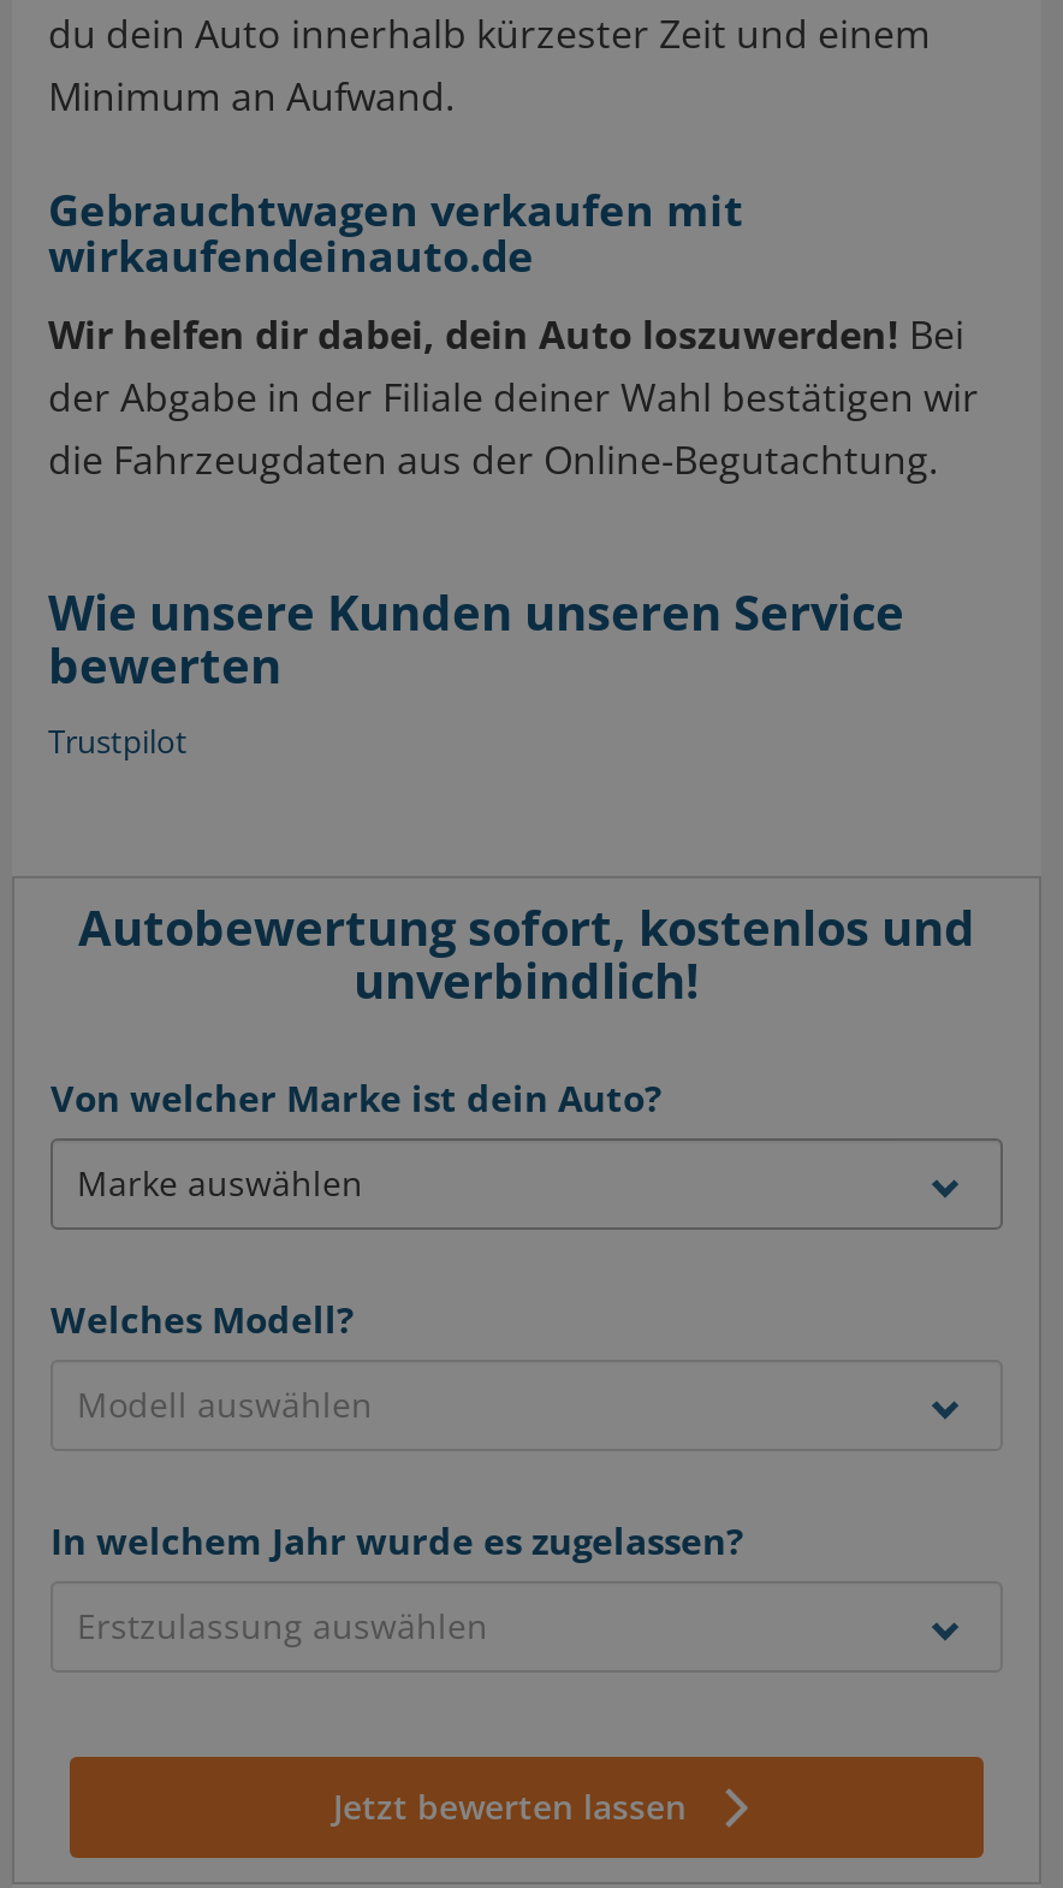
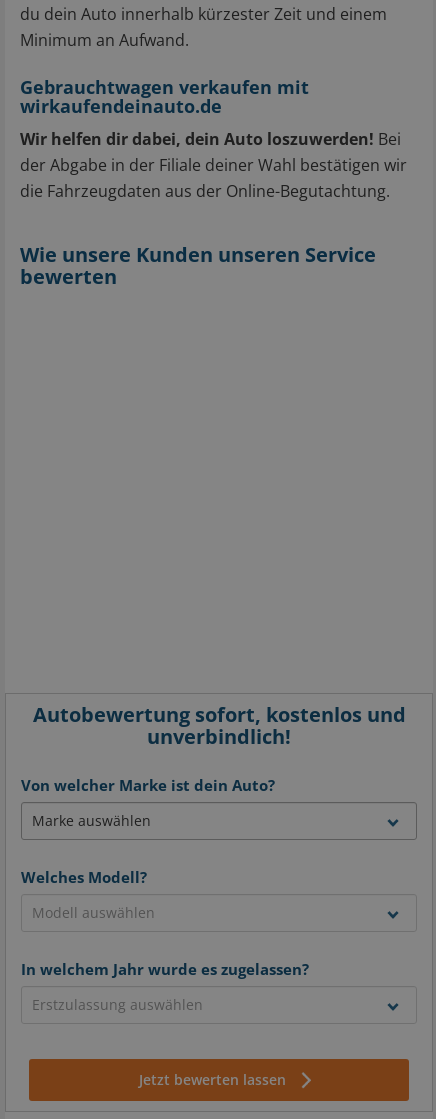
[48,719,188,762] Trustpilot -> none

